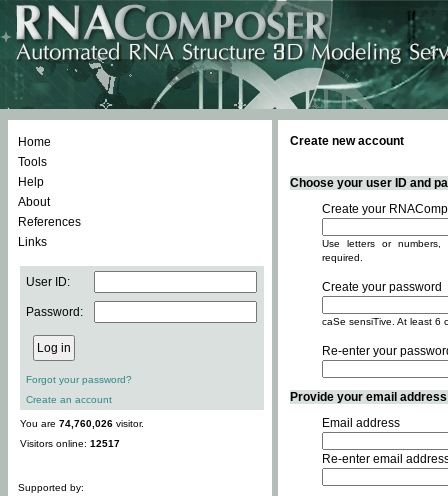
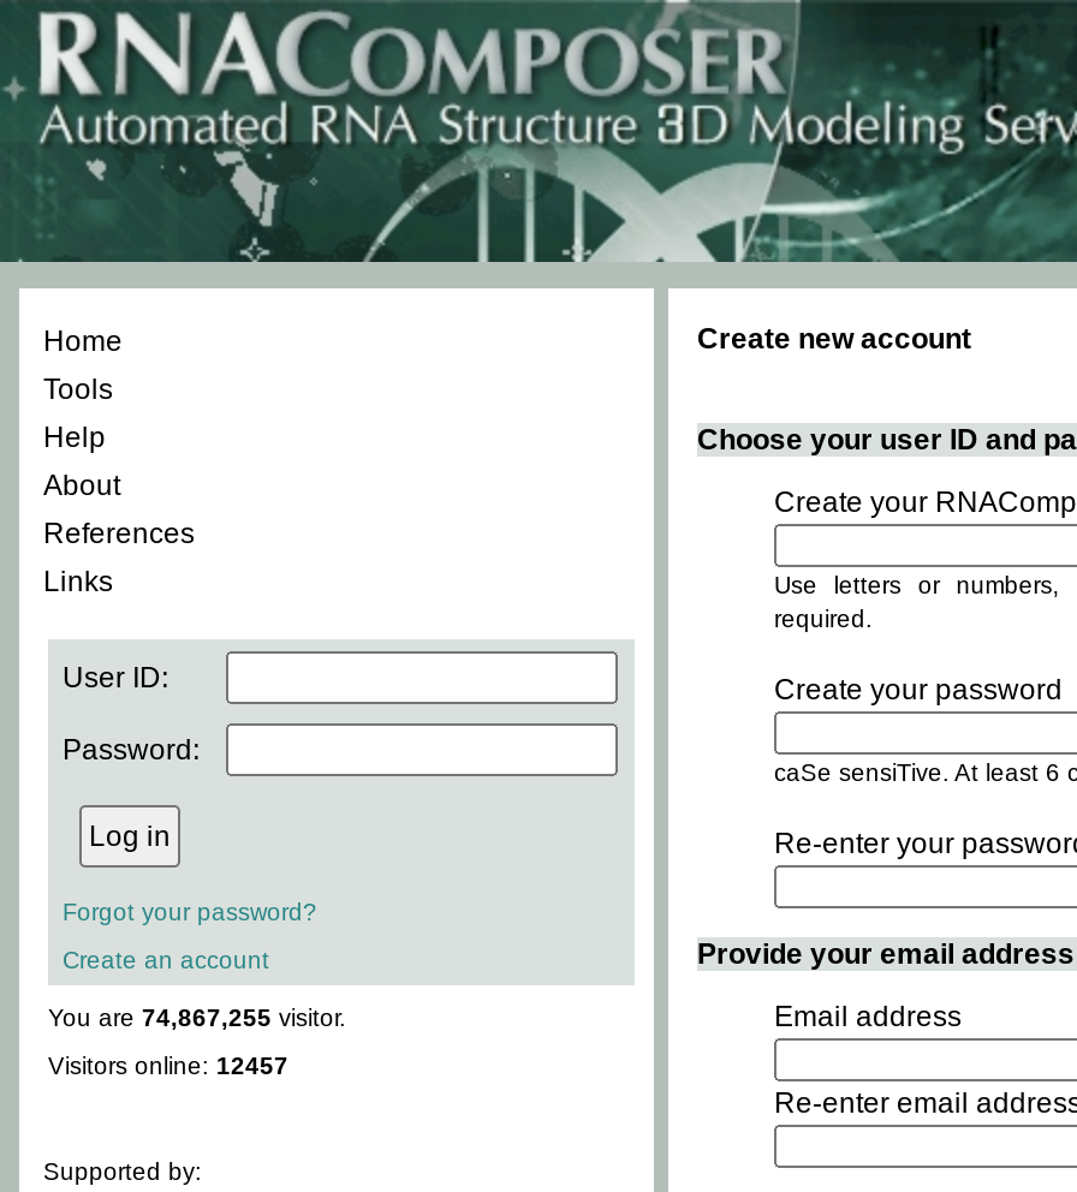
[20,418,144,429] You are 74,760,026 visitor. -> [48,1005,346,1031] You are 74,867,255 visitor.
[20,438,120,449] Visitors online: 12517 -> [48,1053,288,1079] Visitors online: 12457

